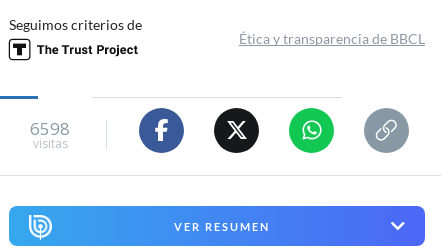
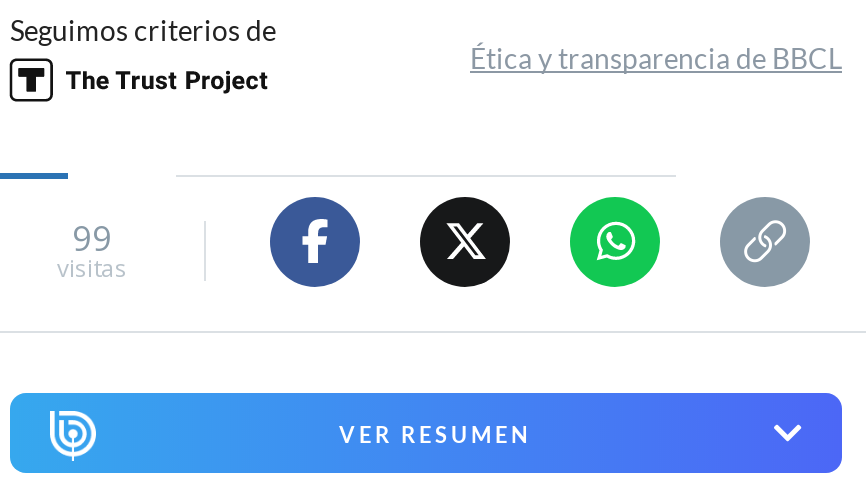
[30,117,70,140] 6598 -> [72,215,112,261] 99

